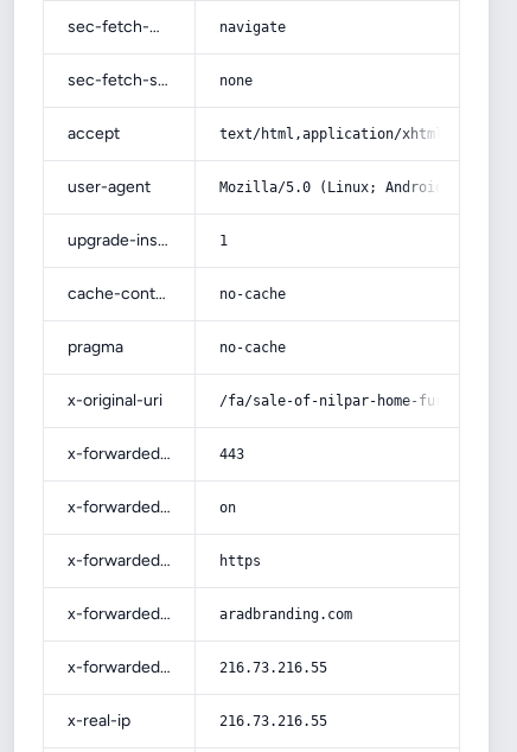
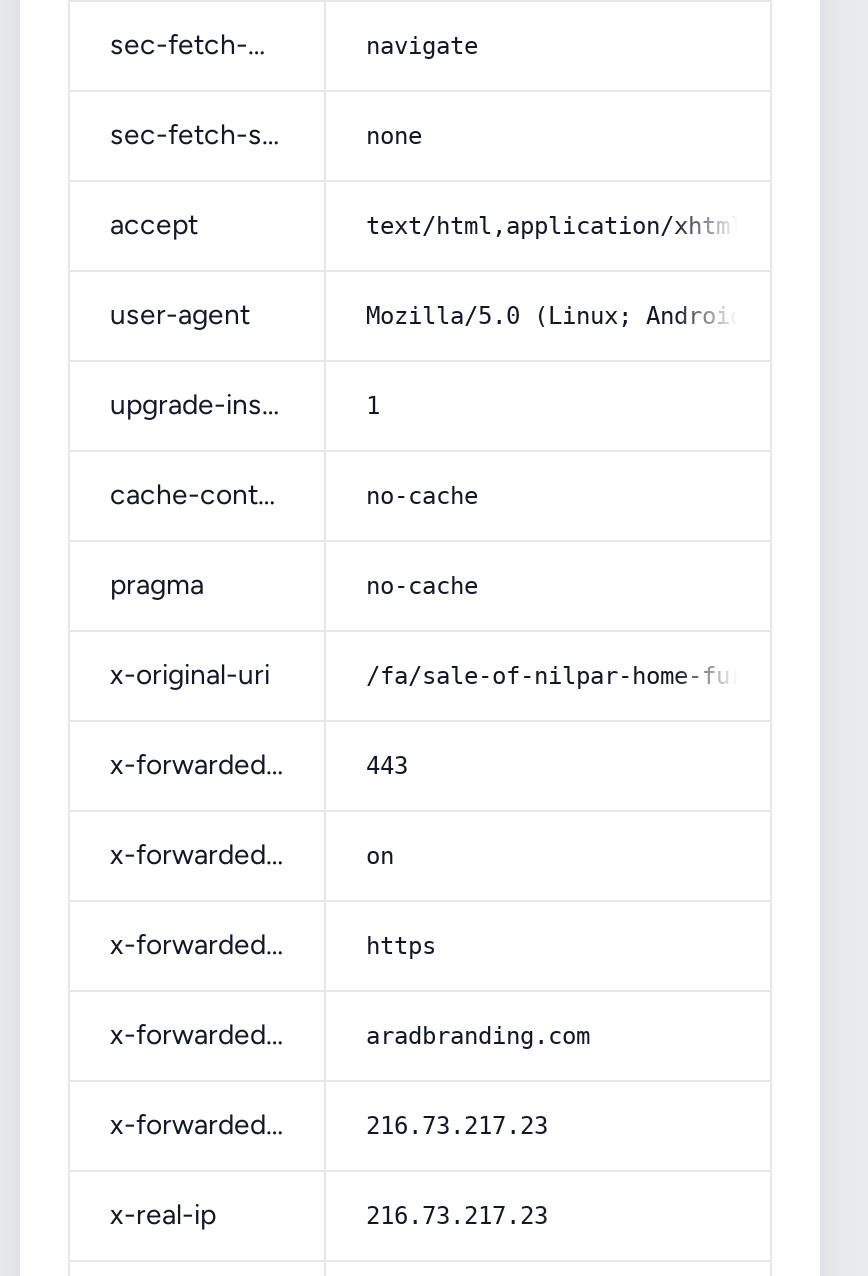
[219,659,327,676] 216.73.216.55 -> [366,1112,548,1140] 216.73.217.23
[219,713,327,729] 216.73.216.55 -> [366,1202,548,1230] 216.73.217.23

